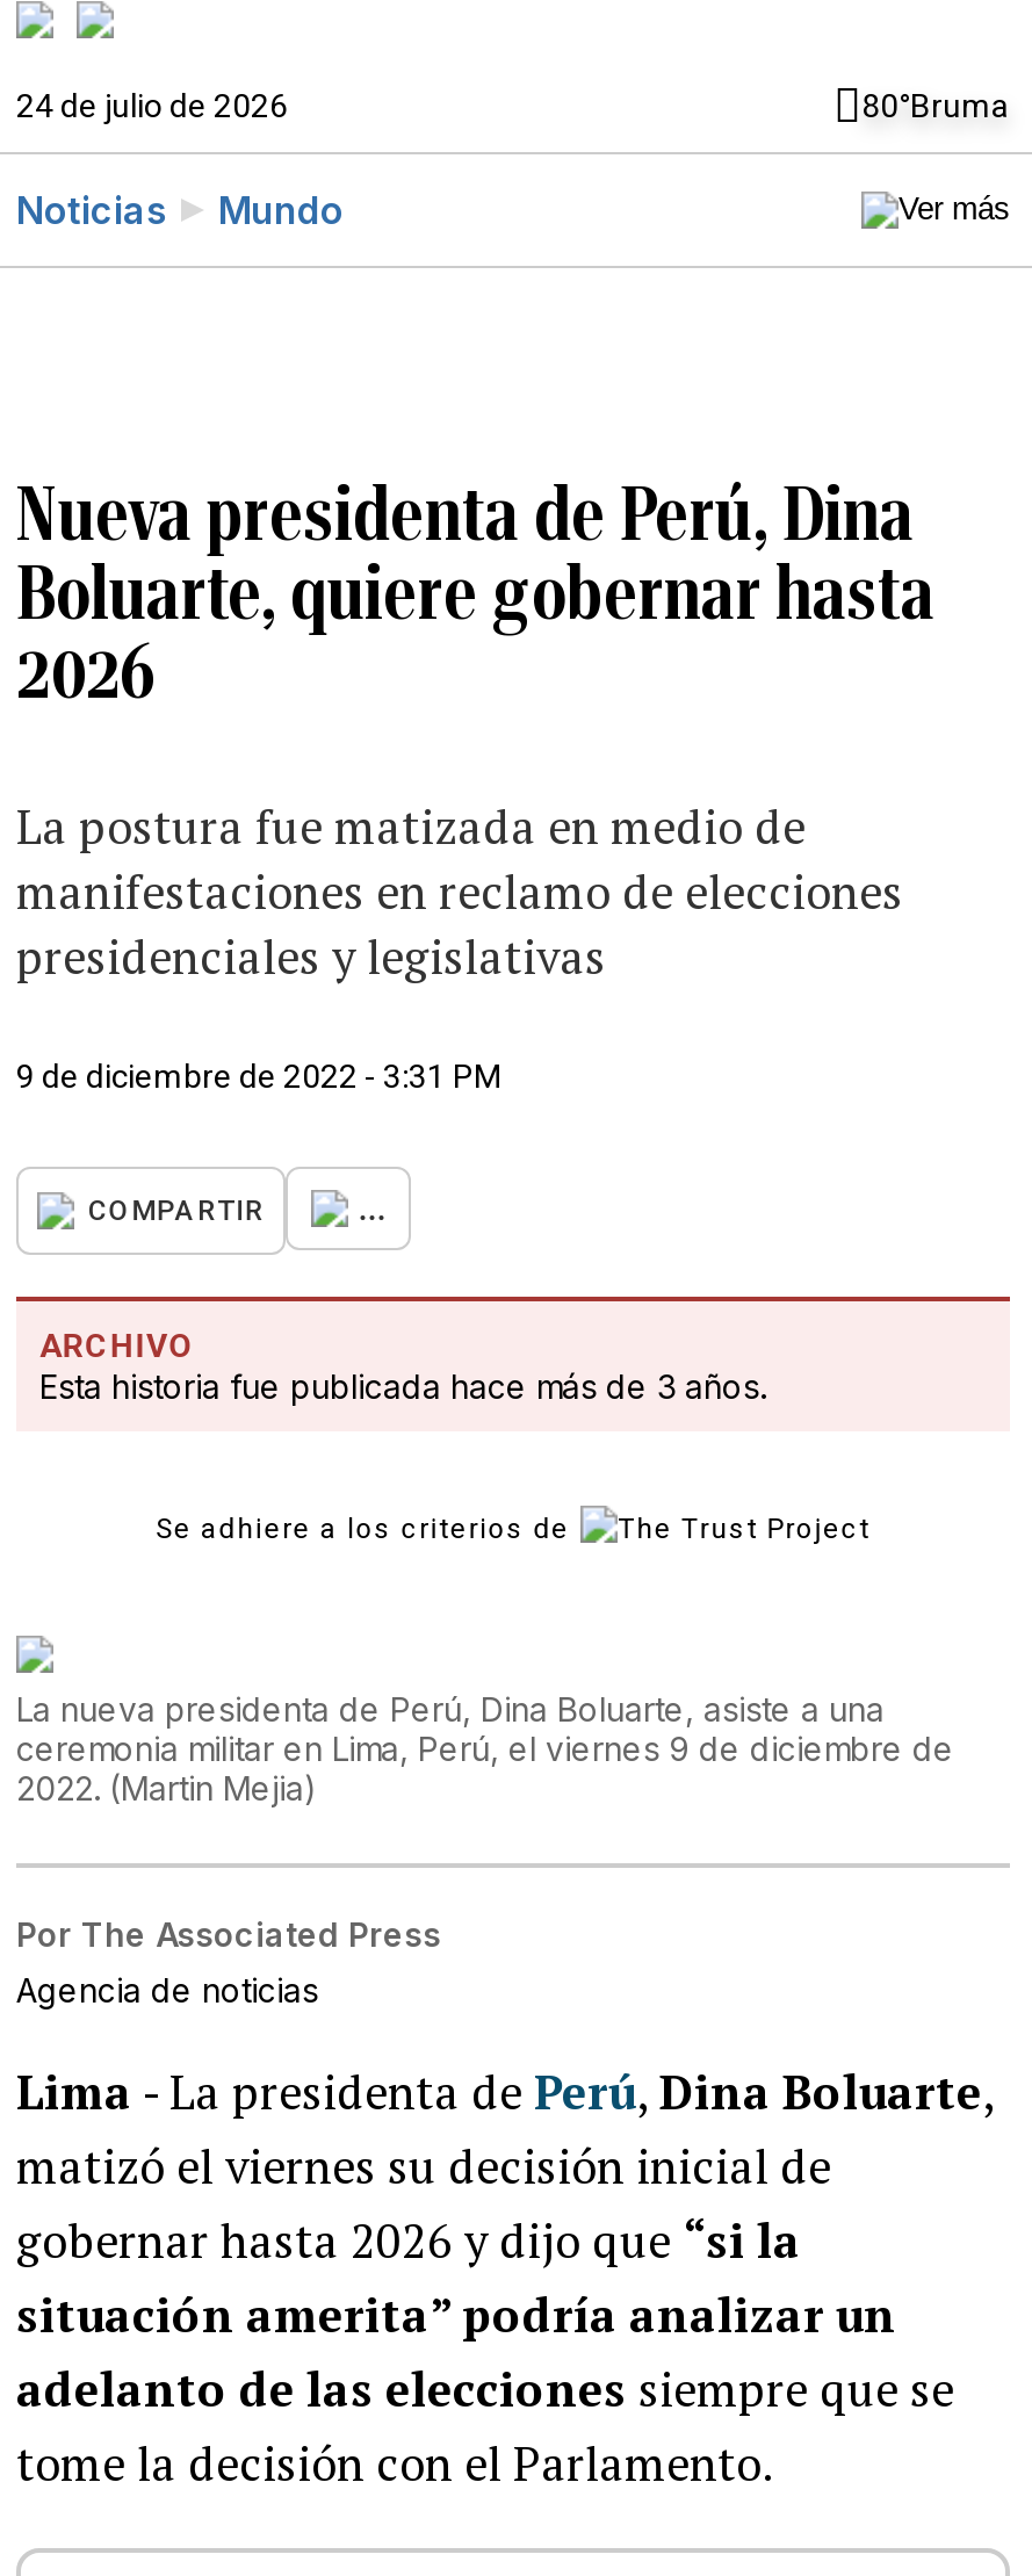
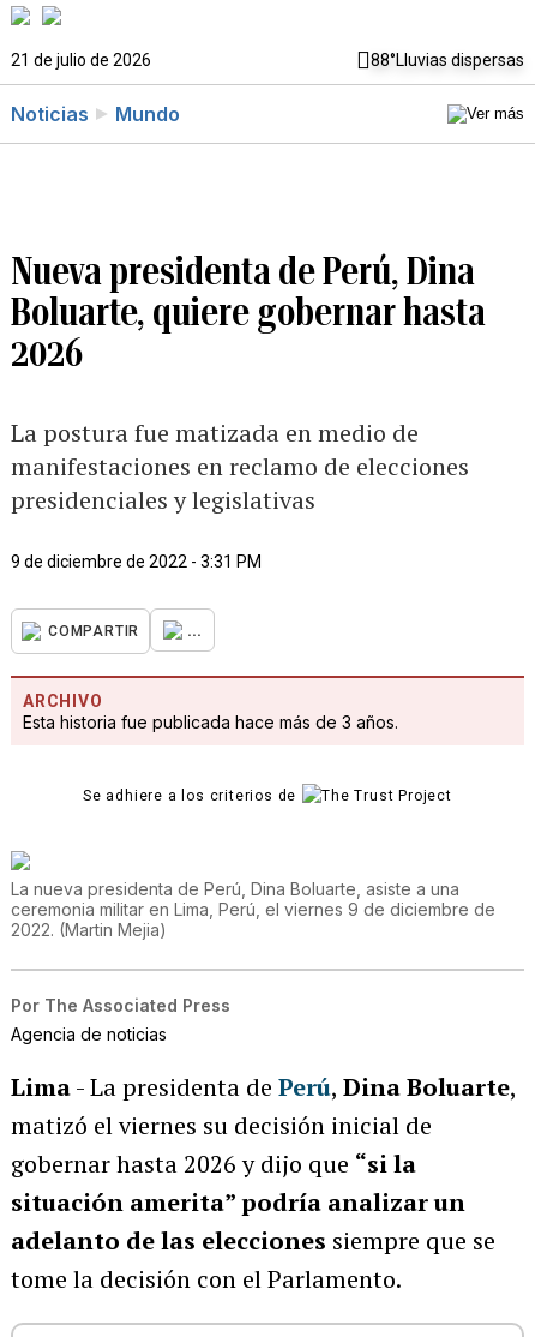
[16,87,1010,124] 24 de julio de 2026 | 80°Bruma -> [11,50,524,70] 21 de julio de 2026 | 88°Lluvias dispersas

